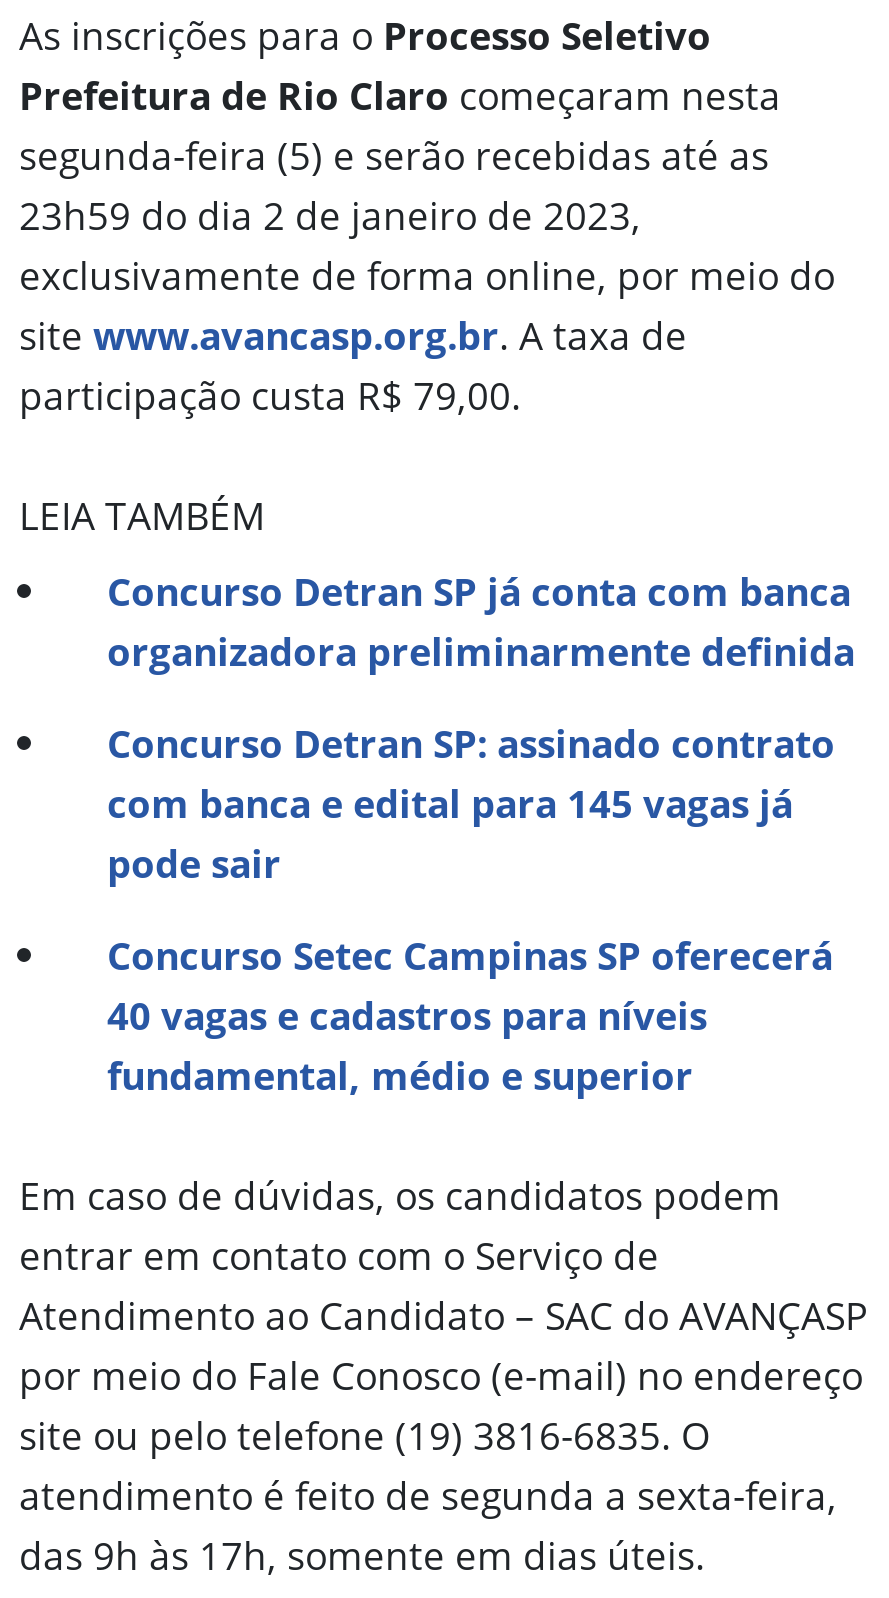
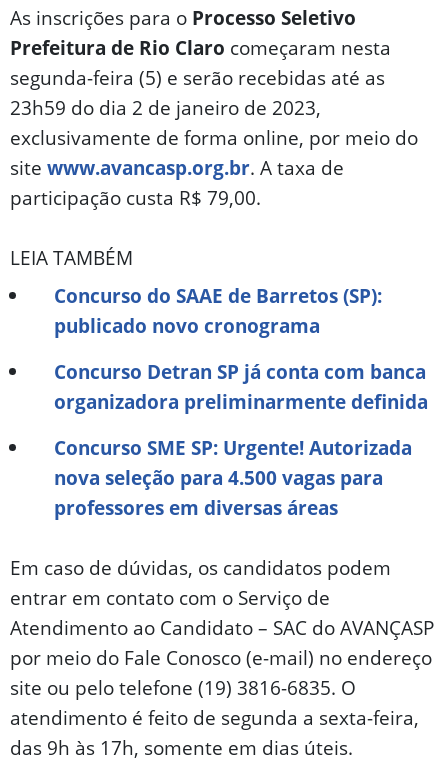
none -> [54,282,382,339] Concurso do SAAE de Barretos (SP): | publicado novo cronograma
moved [107,564,855,678] -> [54,358,428,415]: Concurso Detran SP já conta com banca | organizadora preliminarmente definida
[107,716,835,1102] Concurso Detran SP: assinado contrato | com banca e edital para 145 vagas já | pode sair | Concurso Setec Campinas SP oferecerá | 40 vagas e cadastros para níveis | fundamental, médio e superior -> [54,434,412,521] Concurso SME SP: Urgente! Autorizada | nova seleção para 4.500 vagas para | professores em diversas áreas

